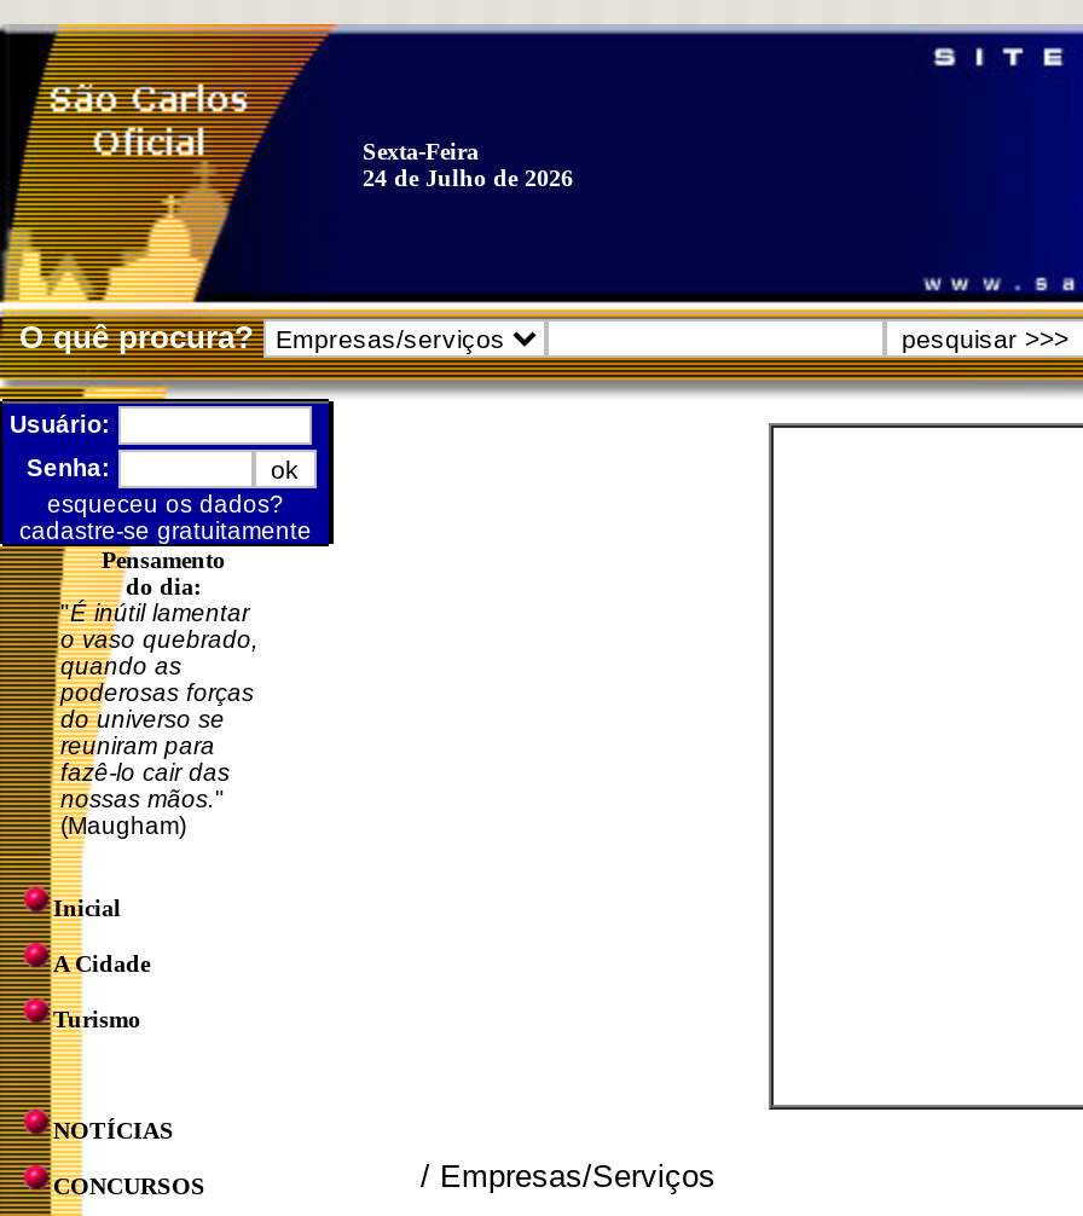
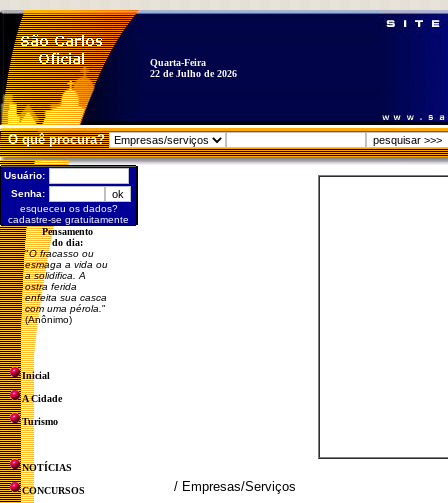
[363,138,573,191] Sexta-Feira | 24 de Julho de 2026 -> [150,57,237,79] Quarta-Feira | 22 de Julho de 2026
[60,600,259,839] "É inútil lamentar | o vaso quebrado, | quando as | poderosas forças | do universo se | reuniram para | fazê-lo cair das | nossas mãos. " | (Maugham) -> [25,248,108,325] "O fracasso ou | esmaga a vida ou | a solidifica. A | ostra ferida | enfeita sua casca | com uma pérola." | (Anônimo)

